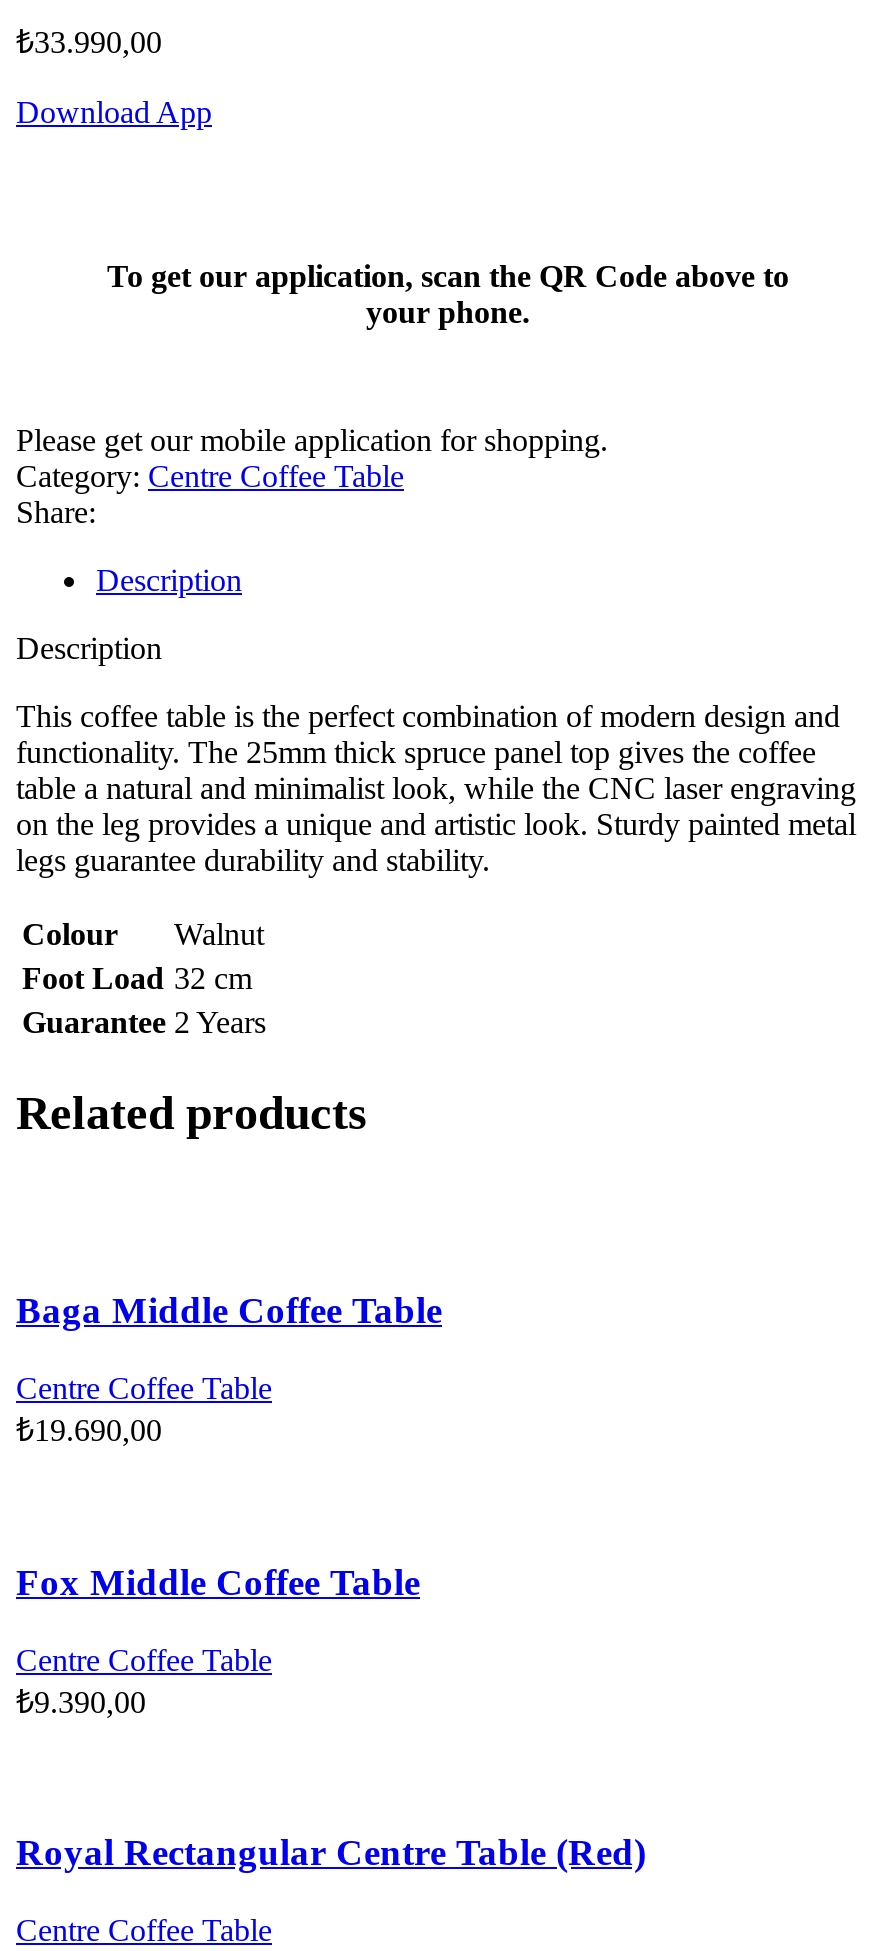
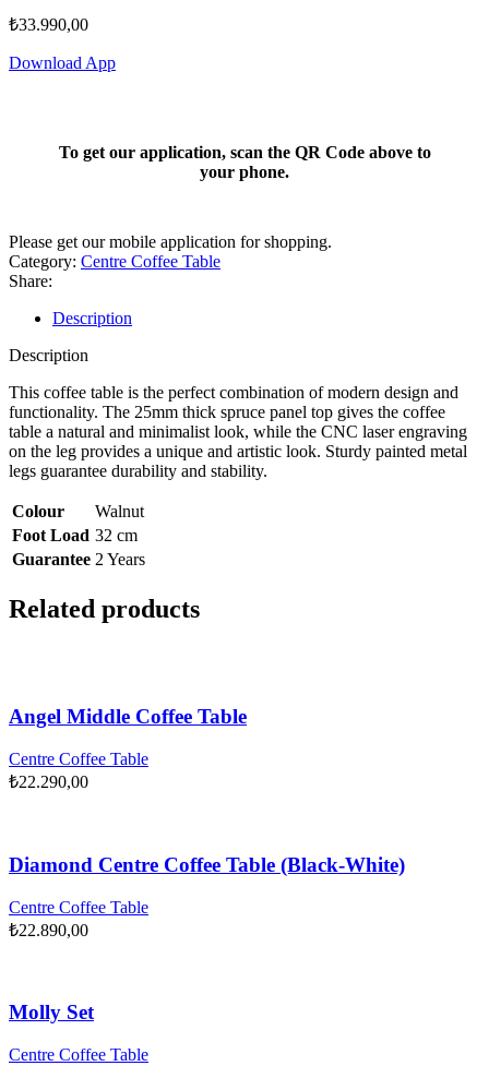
[16,1290,442,1332] Baga Middle Coffee Table -> [9,705,247,728] Angel Middle Coffee Table
[16,1413,162,1447] ₺19.690,00 -> [9,773,88,791] ₺22.290,00
[16,1561,420,1603] Fox Middle Coffee Table -> [9,853,405,876] Diamond Centre Coffee Table (Black-White)
[16,1684,146,1718] ₺9.390,00 -> [9,920,88,939] ₺22.890,00
[16,1832,646,1874] Royal Rectangular Centre Table (Red) -> [9,1001,94,1024] Molly Set

